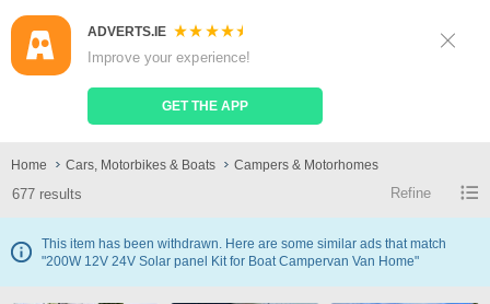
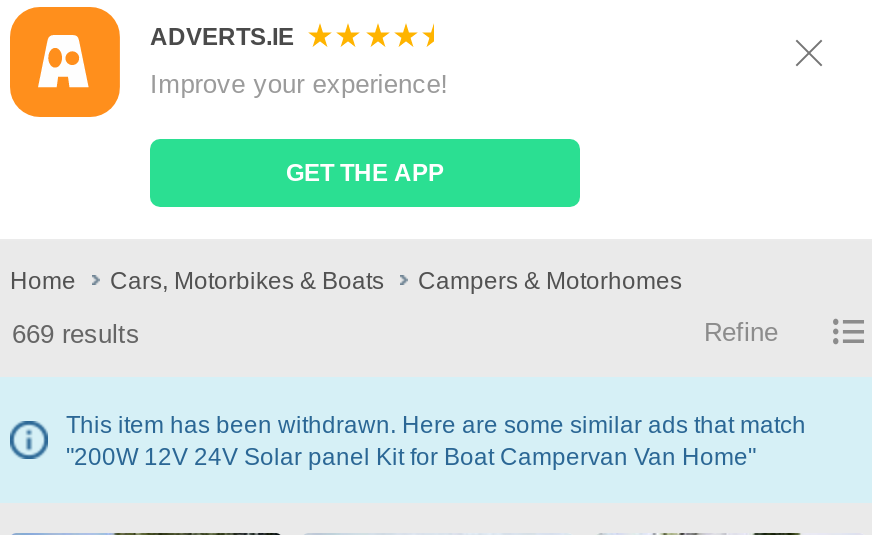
[12,186,82,202] 677 results -> [12,319,140,349] 669 results

